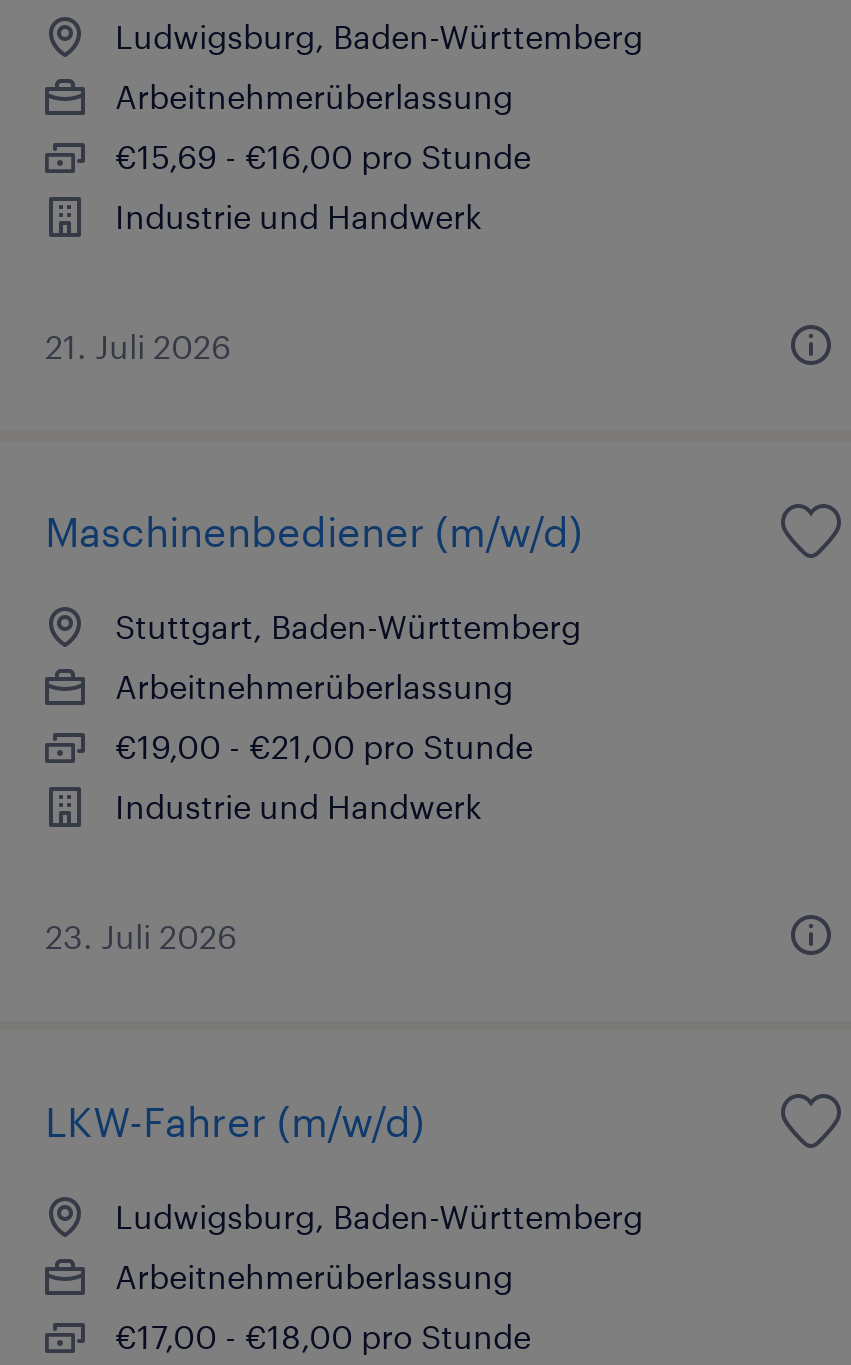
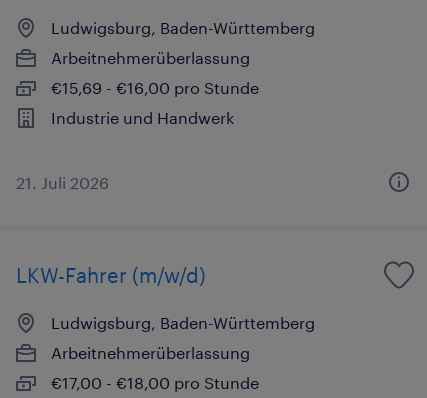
[45,507,583,955] Maschinenbediener (m/w/d) | Stuttgart, Baden-Württemberg | Arbeitnehmerüberlassung | €19,00 - €21,00 pro Stunde | Industrie und Handwerk | 23. Juli 2026 -> none

